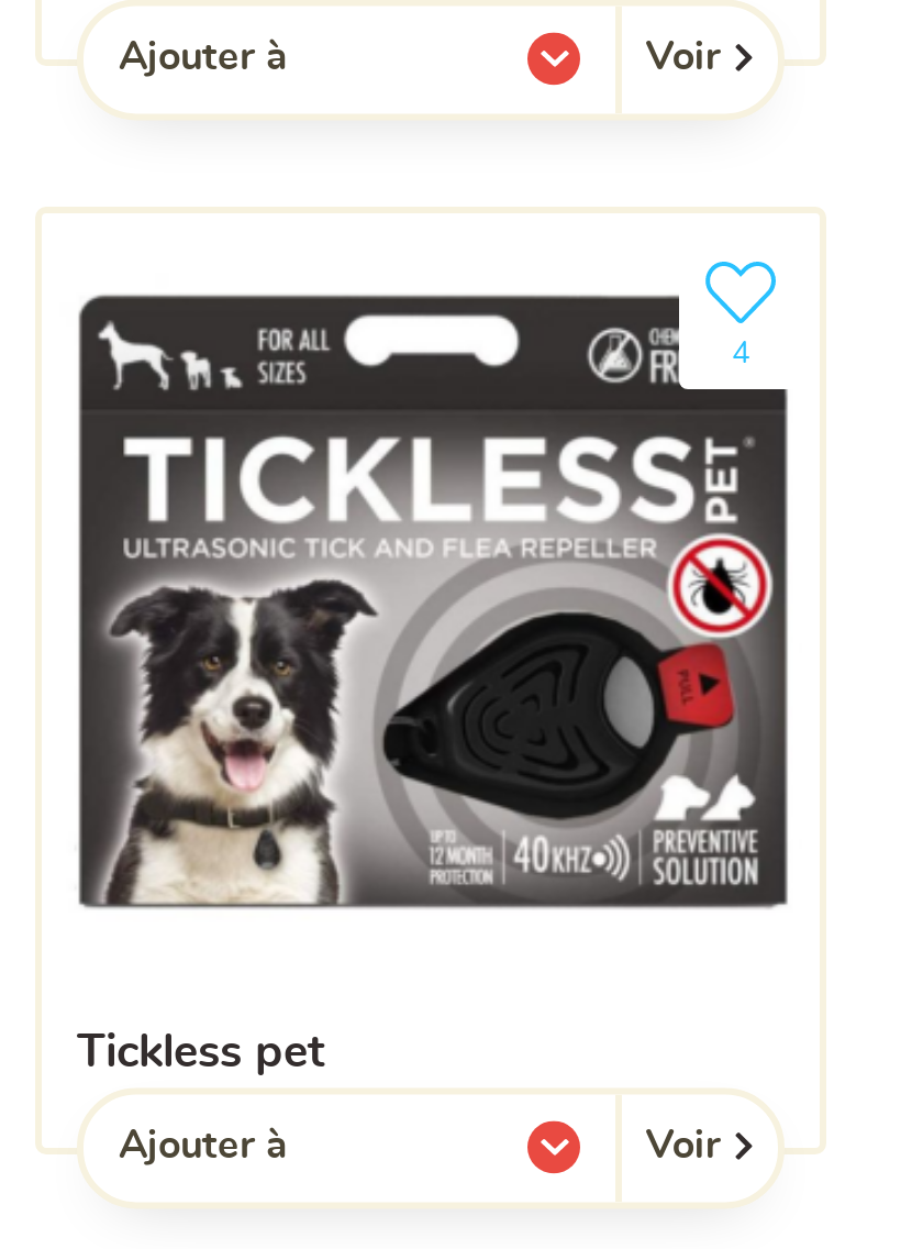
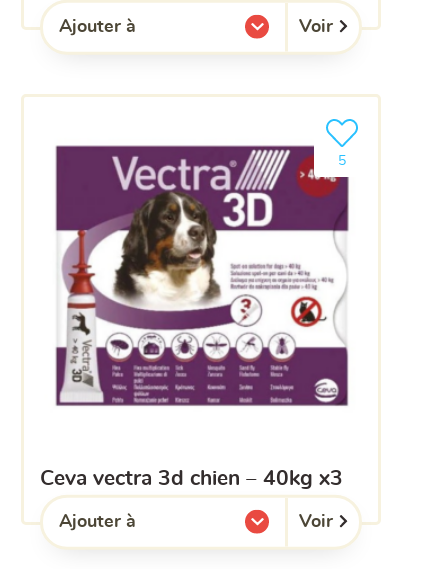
[77,292,789,910] [image] | 4 -> [41,134,363,413] [image] | 5
[105,1029,325,1076] tickless pet -> [54,468,343,489] ceva vectra 3d chien – 40kg x3

